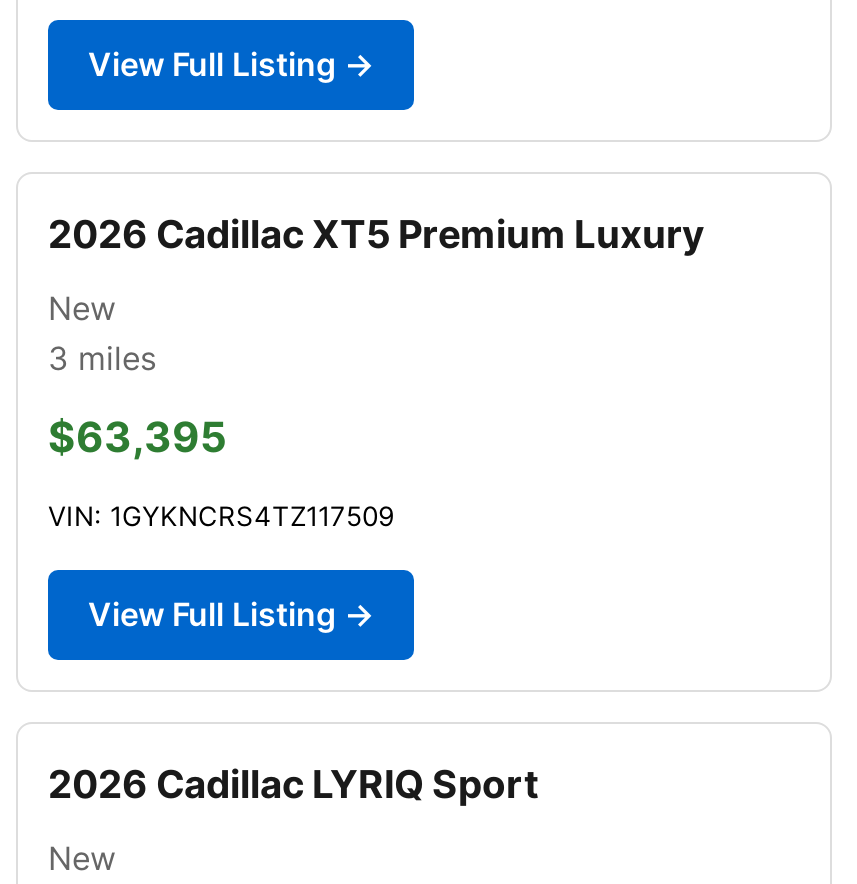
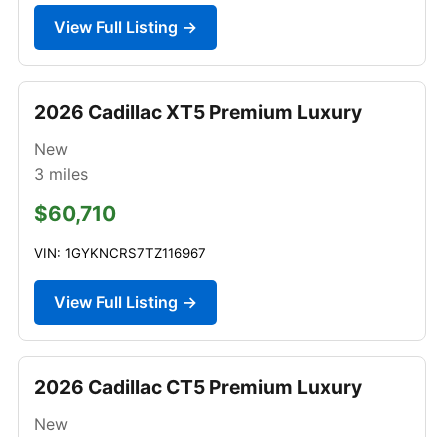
[48,412,226,462] $63,395 -> [34,201,116,226] $60,710
[48,500,394,532] VIN: 1GYKNCRS4TZ117509 -> [34,245,206,261] VIN: 1GYKNCRS7TZ116967
[48,760,538,808] 2026 Cadillac LYRIQ Sport -> [34,375,362,399] 2026 Cadillac CT5 Premium Luxury

